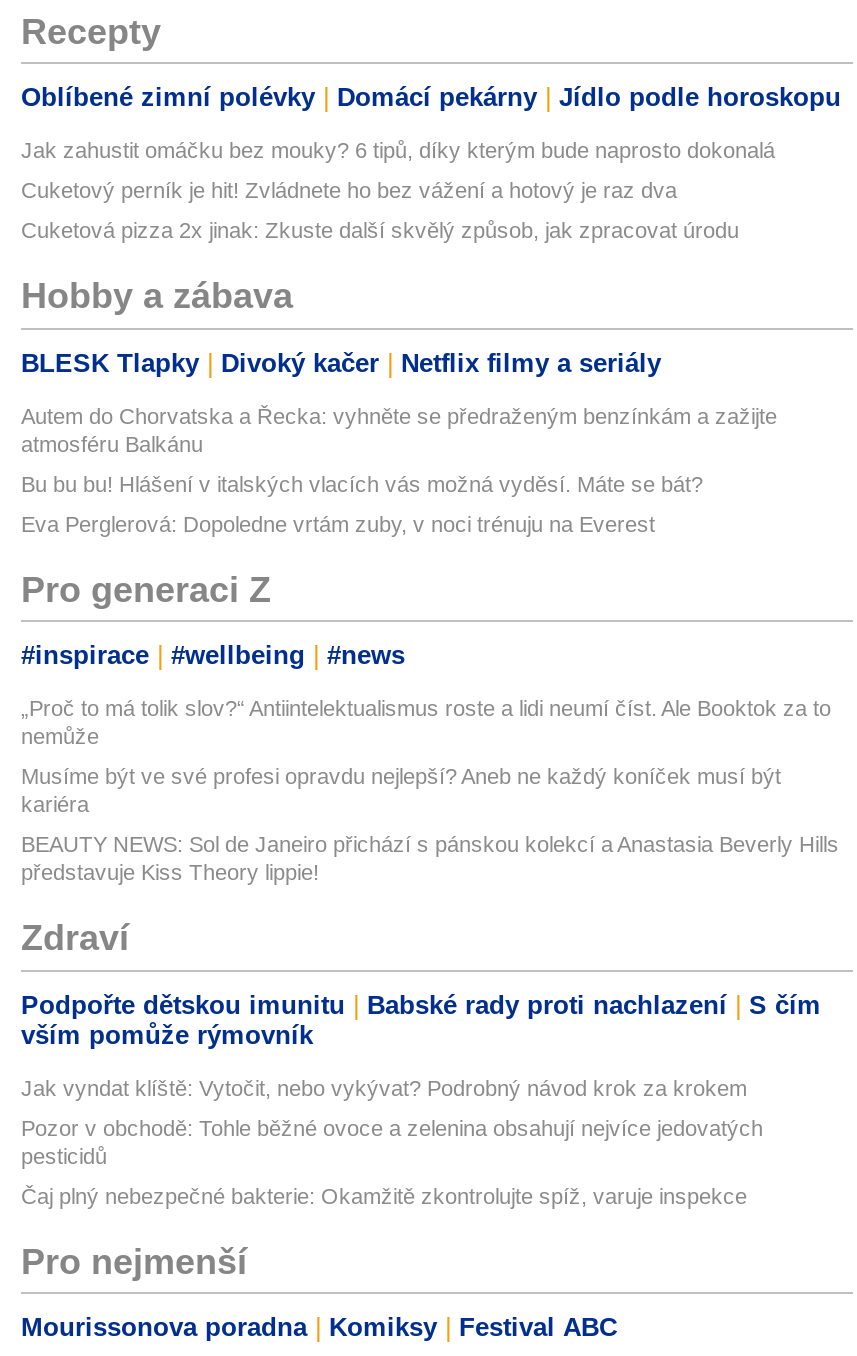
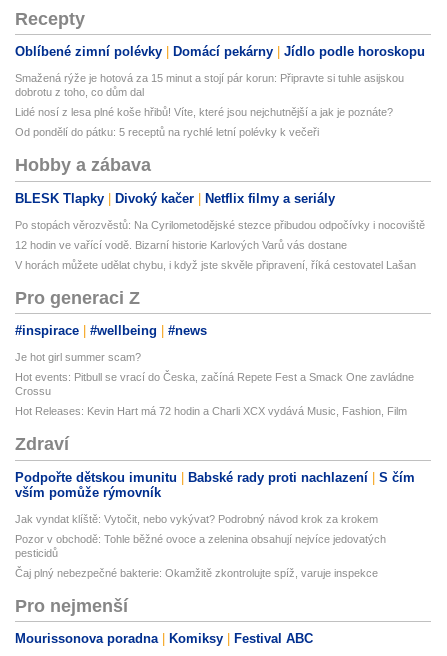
[21,139,775,163] Jak zahustit omáčku bez mouky? 6 tipů, díky kterým bude naprosto dokonalá -> [15,72,404,98] Smažená rýže je hotová za 15 minut a stojí pár korun: Připravte si tuhle asijskou | dobrotu z toho, co dům dal
[21,179,677,203] Cuketový perník je hit! Zvládnete ho bez vážení a hotový je raz dva -> [15,106,393,118] Lidé nosí z lesa plné koše hřibů! Víte, které jsou nejchutnější a jak je poznáte?
[21,219,739,243] Cuketová pizza 2x jinak: Zkuste další skvělý způsob, jak zpracovat úrodu -> [15,126,319,138] Od pondělí do pátku: 5 receptů na rychlé letní polévky k večeři
[21,404,777,456] Autem do Chorvatska a Řecka: vyhněte se předraženým benzínkám a zažijte | atmosféru Balkánu -> [15,219,425,231] Po stopách věrozvěstů: Na Cyrilometodějské stezce přibudou odpočívky i nocoviště
[21,472,703,496] Bu bu bu! Hlášení v italských vlacích vás možná vyděsí. Máte se bát? -> [15,239,347,251] 12 hodin ve vařící vodě. Bizarní historie Karlových Varů vás dostane
[21,512,655,536] Eva Perglerová: Dopoledne vrtám zuby, v noci trénuju na Everest -> [15,259,416,271] V horách můžete udělat chybu, i když jste skvěle připravení, říká cestovatel Lašan
[21,697,831,749] „Proč to má tolik slov?“ Antiintelektualismus roste a lidi neumí číst. Ale Booktok za to | nemůže -> [15,351,141,363] Je hot girl summer scam?
[21,765,781,817] Musíme být ve své profesi opravdu nejlepší? Aneb ne každý koníček musí být | kariéra -> [15,371,414,397] Hot events: Pitbull se vrací do Česka, začíná Repete Fest a Smack One zavládne | Crossu
[21,833,839,885] BEAUTY NEWS: Sol de Janeiro přichází s pánskou kolekcí a Anastasia Beverly Hills | představuje Kiss Theory lippie! -> [15,405,407,417] Hot Releases: Kevin Hart má 72 hodin a Charli XCX vydává Music, Fashion, Film

